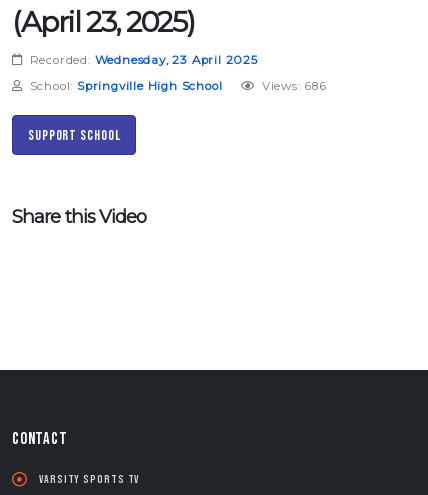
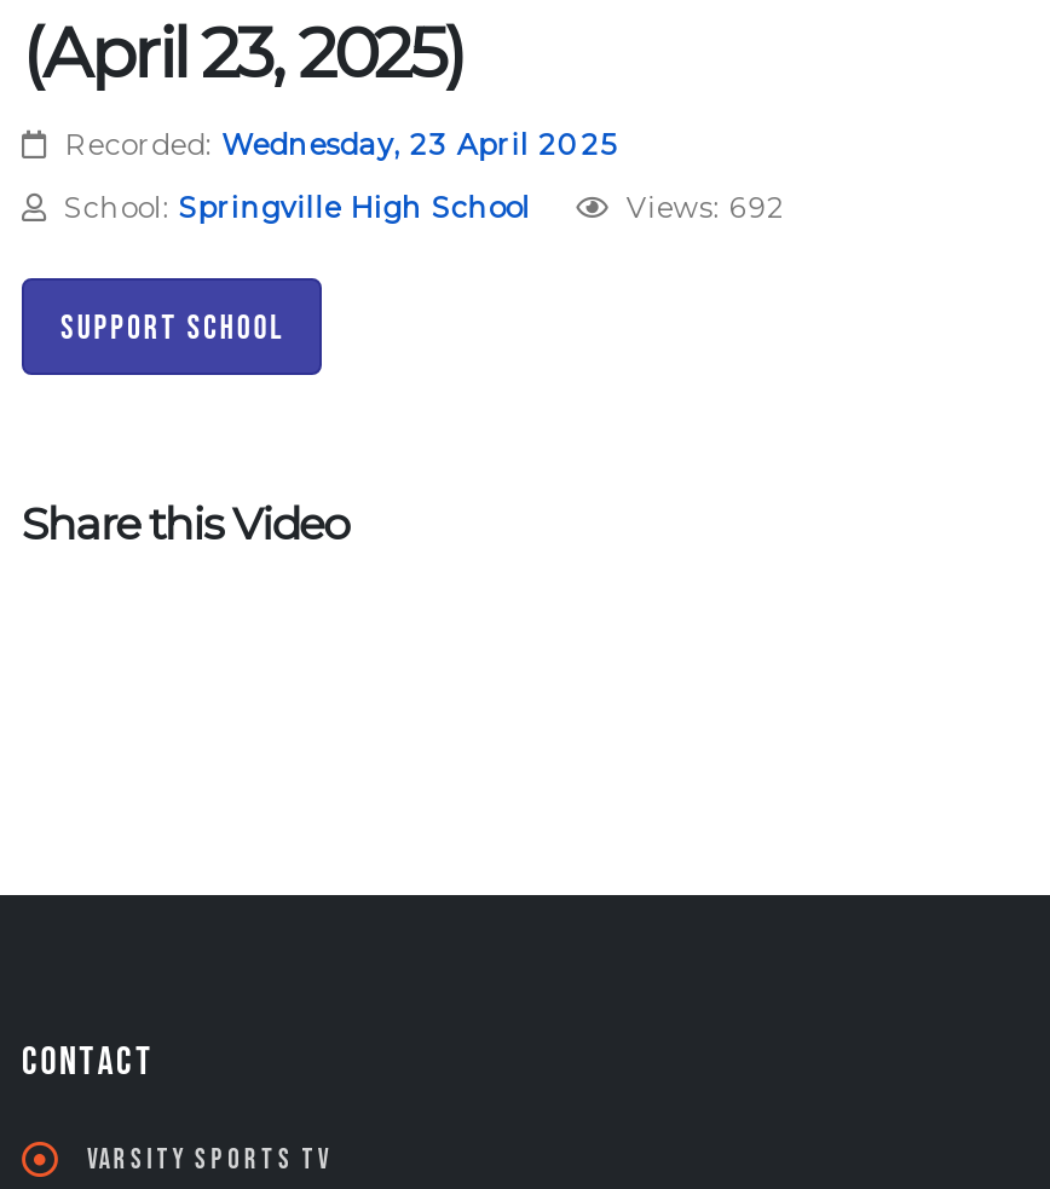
[258,79,327,93] Views: 686 -> [617,191,786,225] Views: 692

